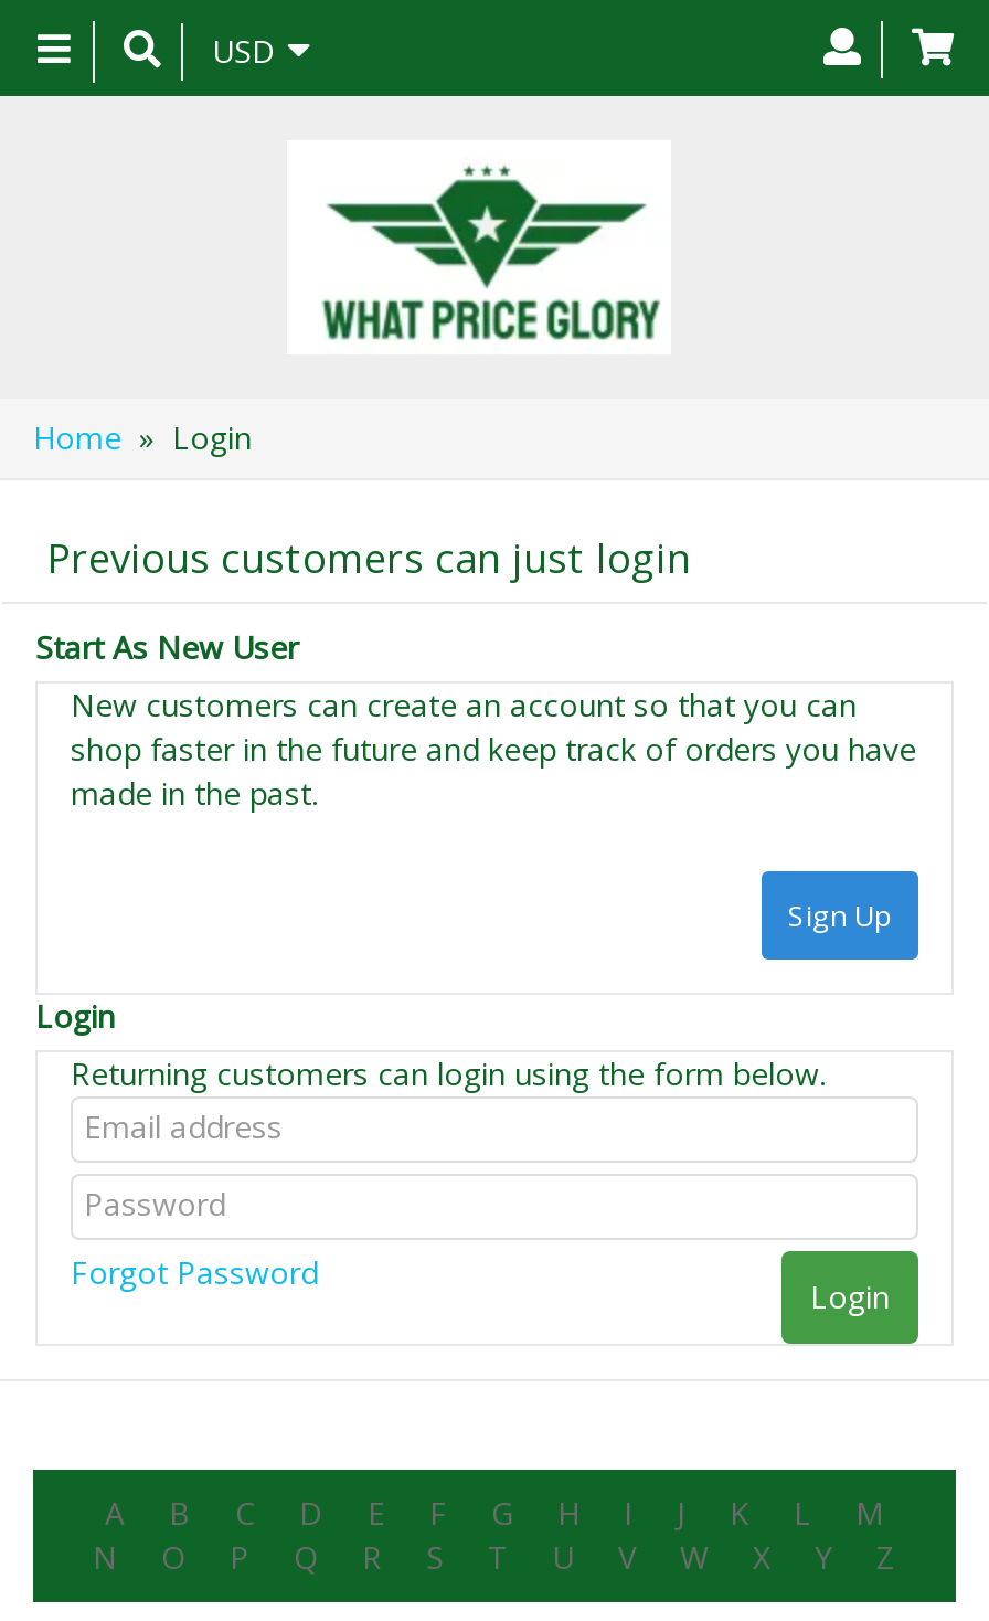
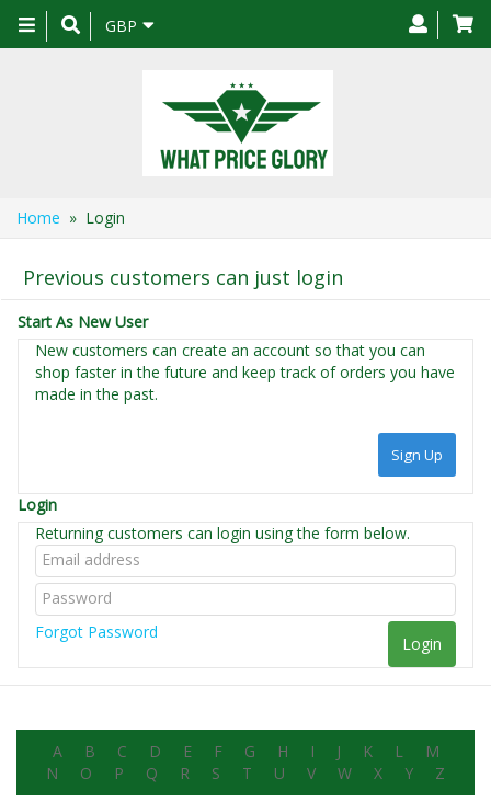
[212,30,276,72] USD -> [105,15,137,36] GBP

